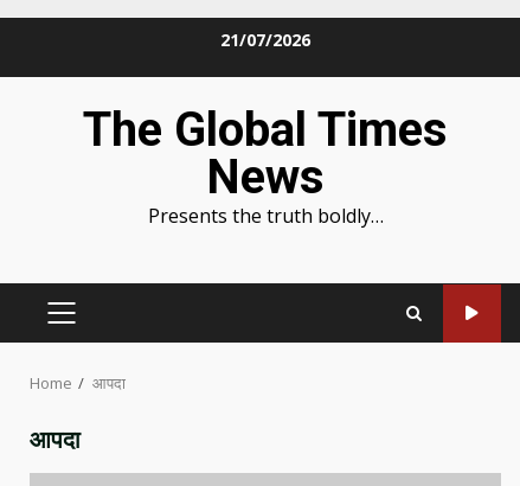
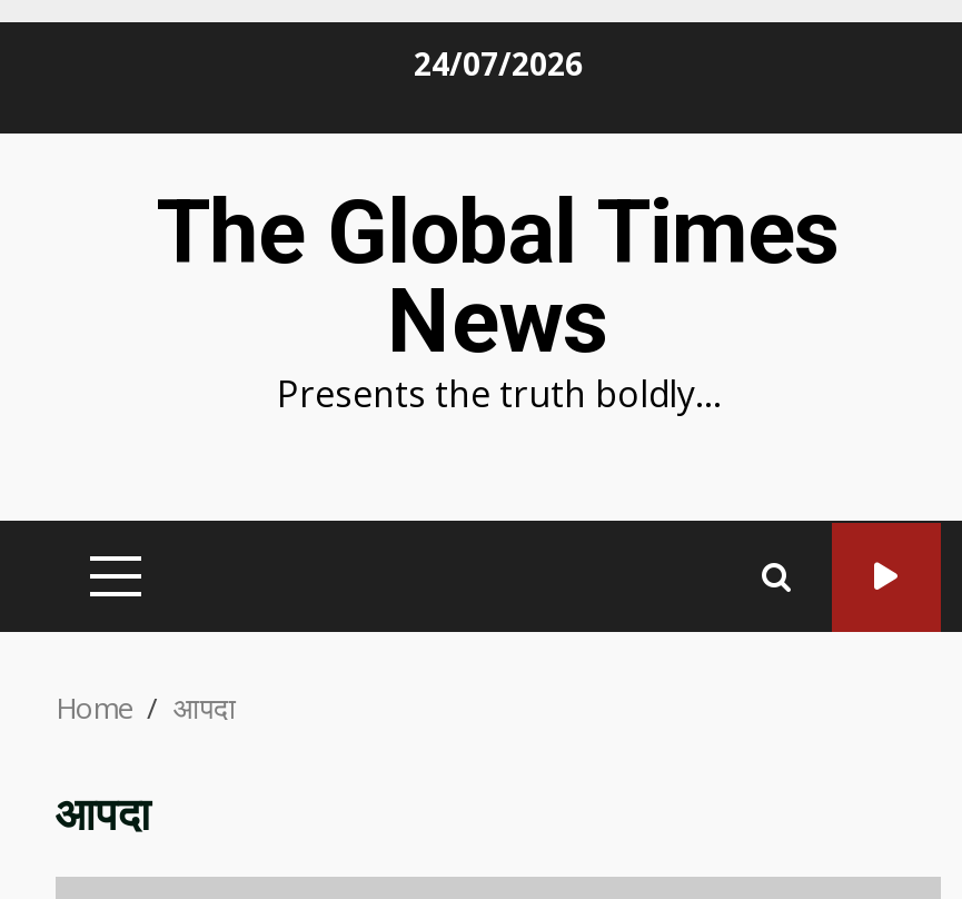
[220,28,310,50] 21/07/2026 -> [414,41,583,83] 24/07/2026

